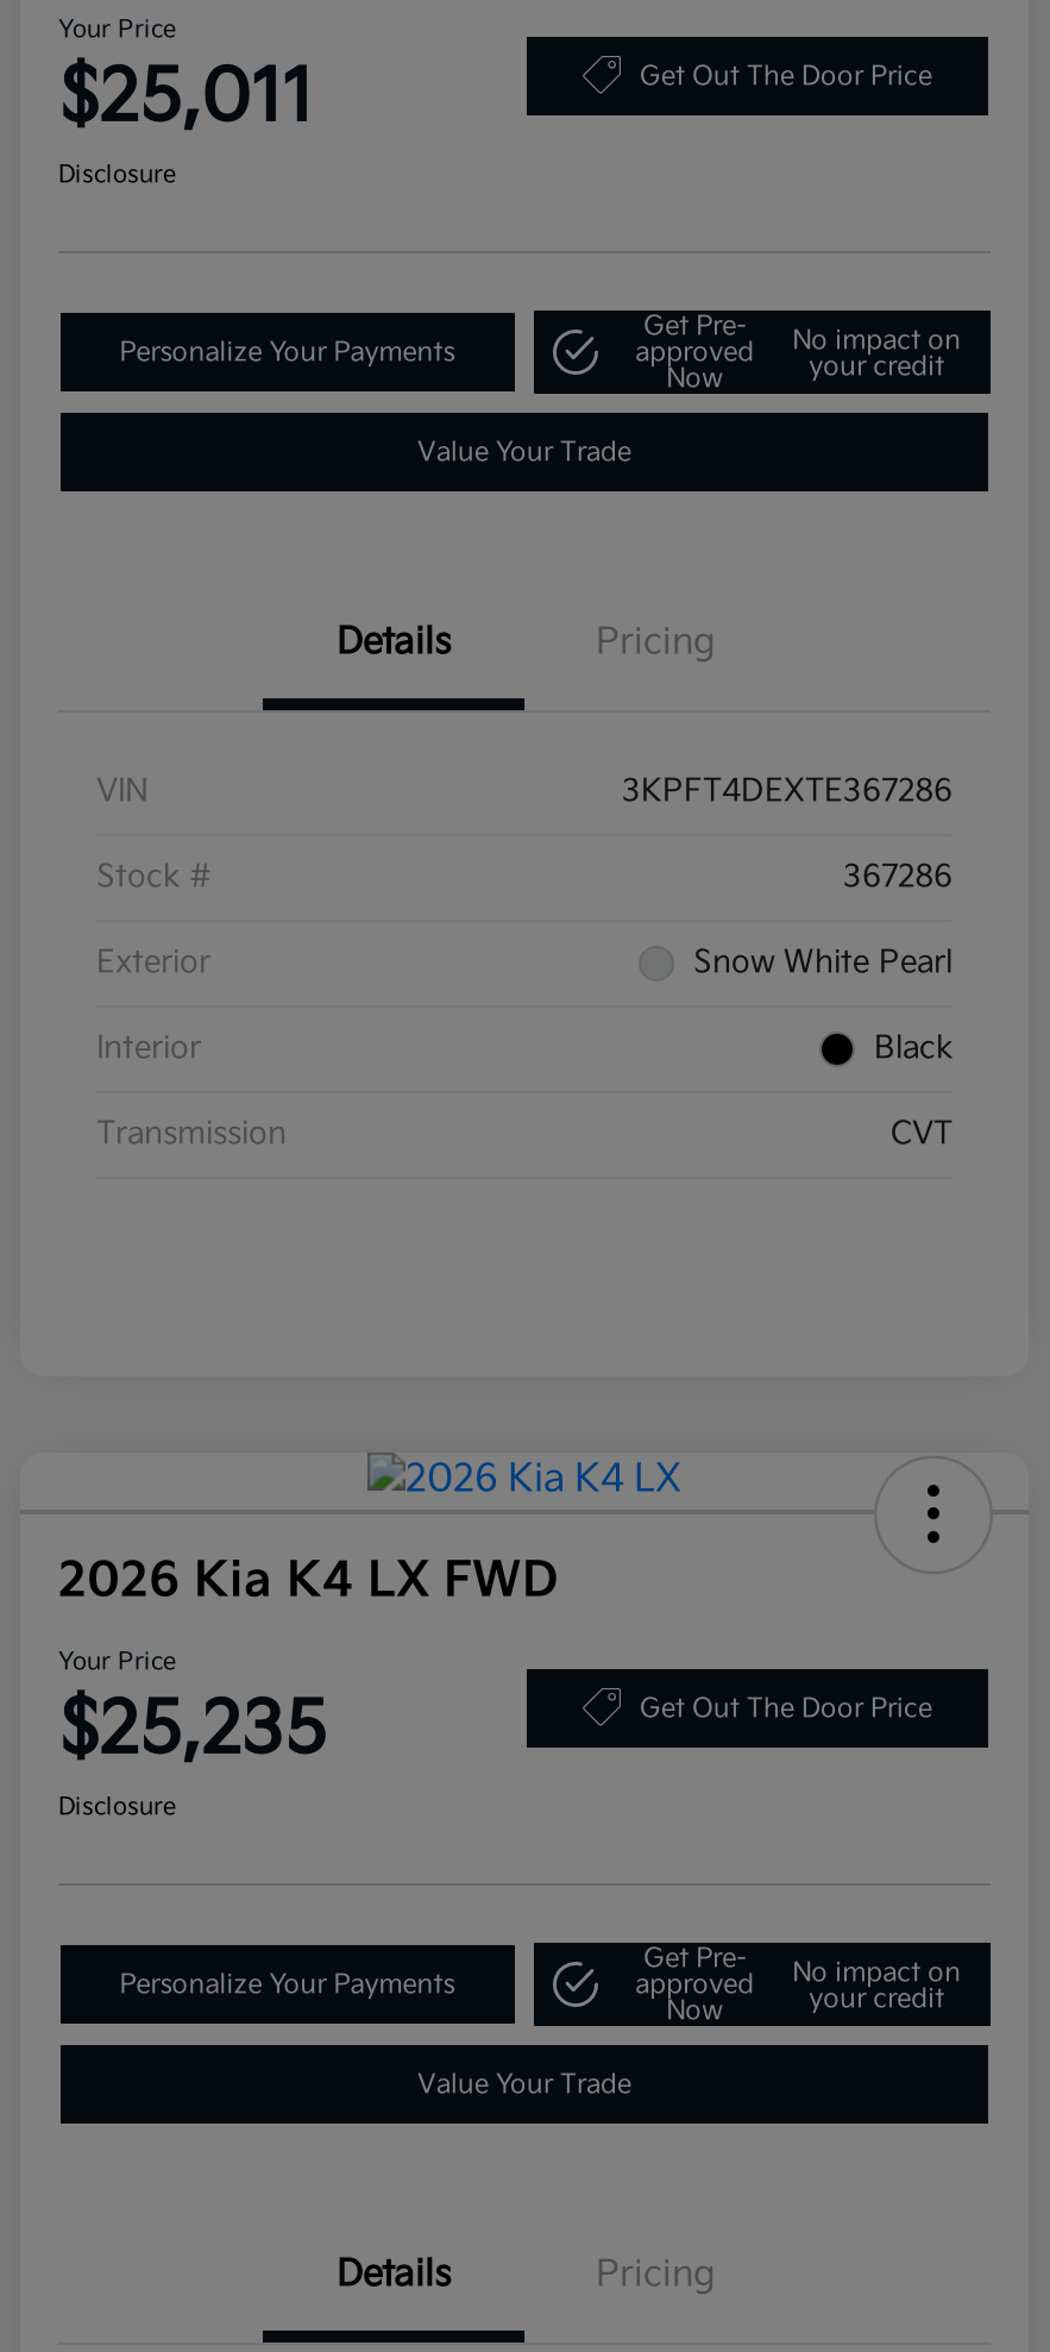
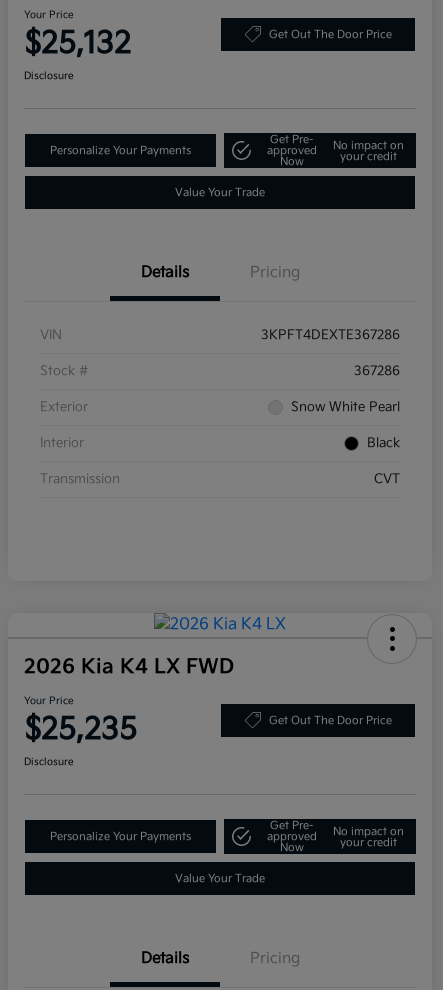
[58,56,313,142] $25,011 -> [24,26,131,62] $25,132

